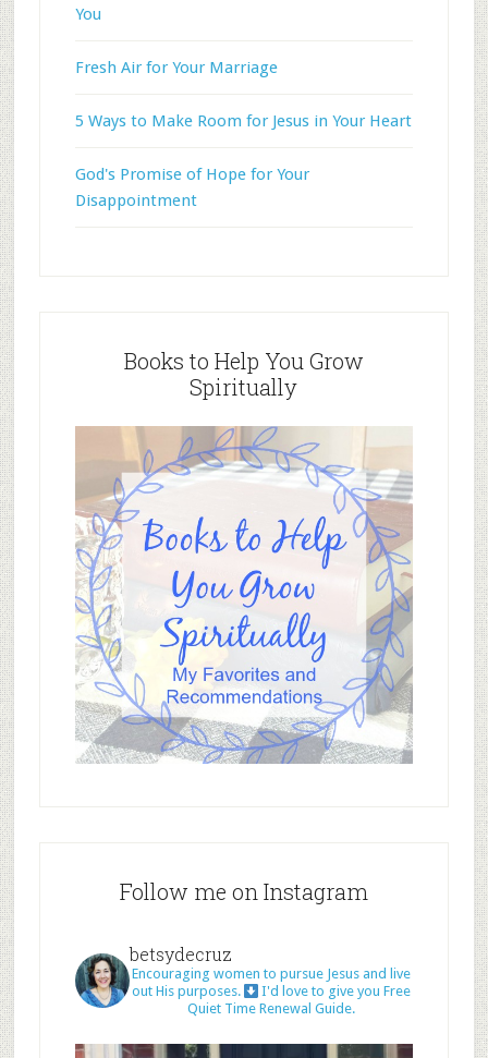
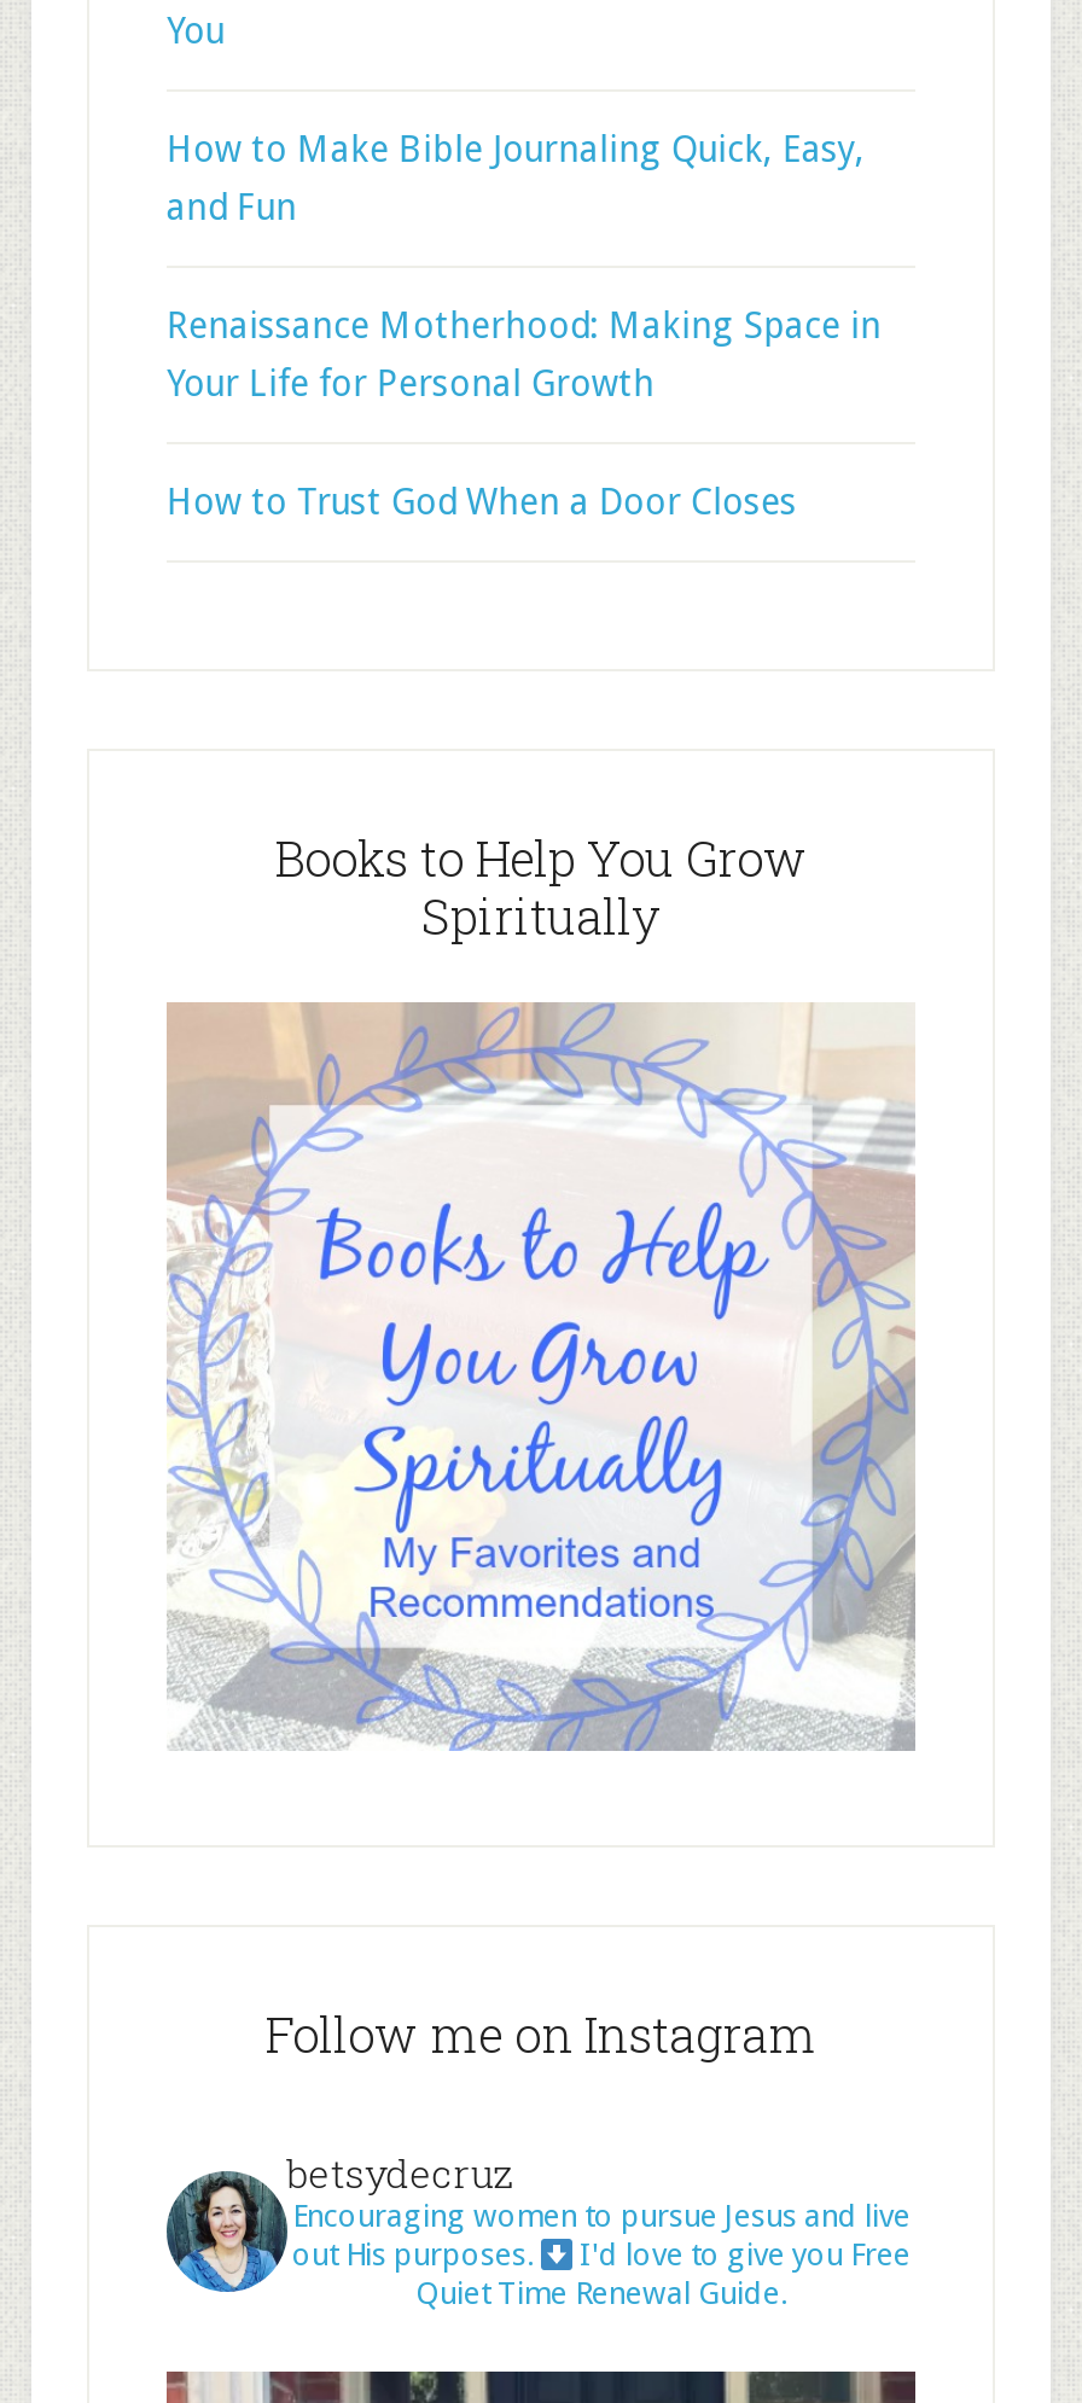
[75,58,278,78] Fresh Air for Your Marriage -> [166,128,864,230] How to Make Bible Journaling Quick, Easy, | and Fun
[75,111,412,131] 5 Ways to Make Room for Jesus in Your Heart -> [166,305,881,406] Renaissance Motherhood: Making Space in | Your Life for Personal Growth
[75,165,309,211] God's Promise of Hope for Your | Disappointment -> [166,481,797,525] How to Trust God When a Door Closes

